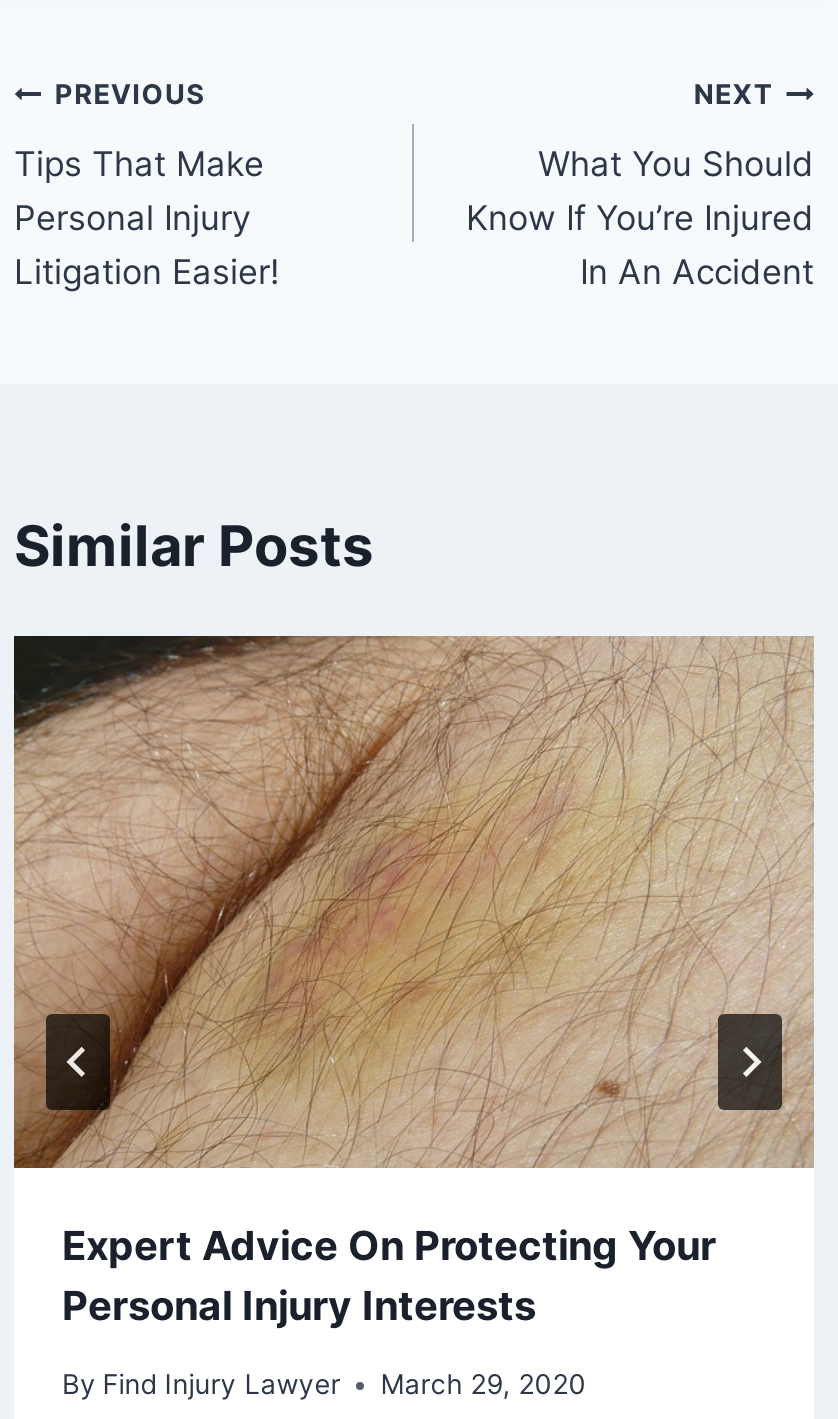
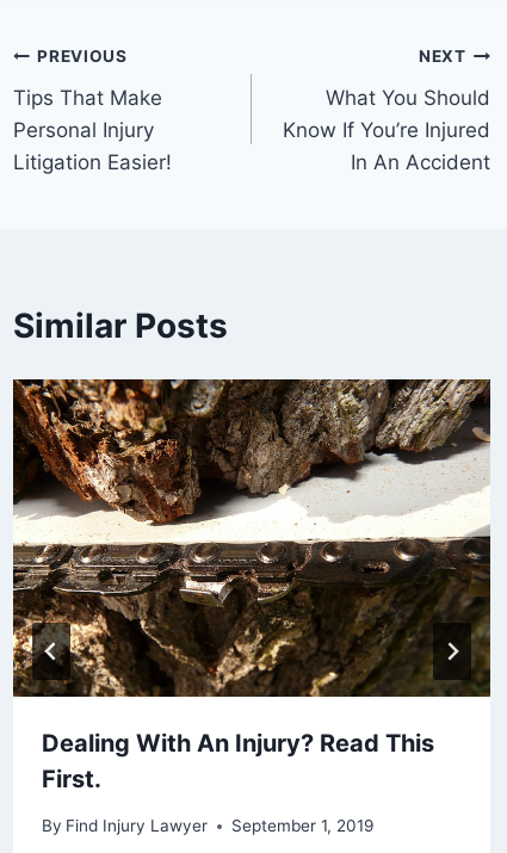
[12,634,816,1331] [image] | Expert Advice On Protecting Your | Personal Injury Interests -> [12,378,491,794] [image] | Dealing With An Injury? Read This | First.
[62,1368,586,1400] By Find Injury Lawyer March 29, 2020 -> [42,816,374,835] By Find Injury Lawyer September 1, 2019

